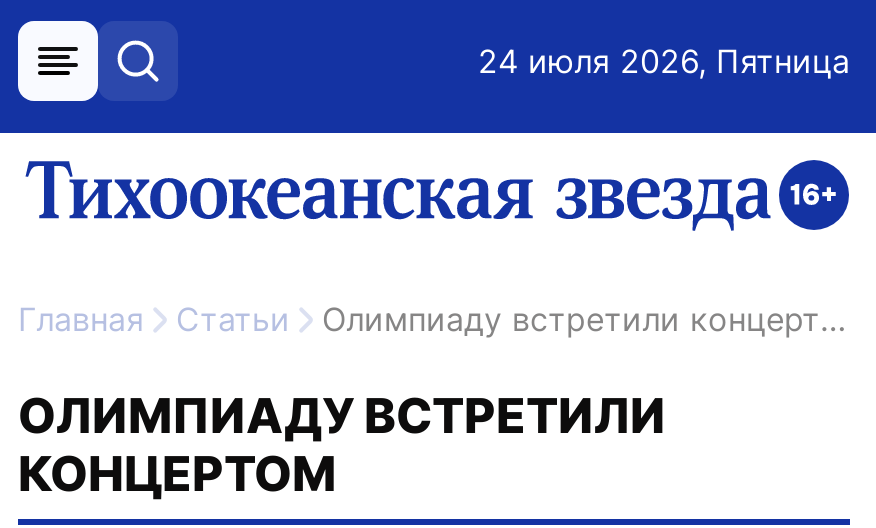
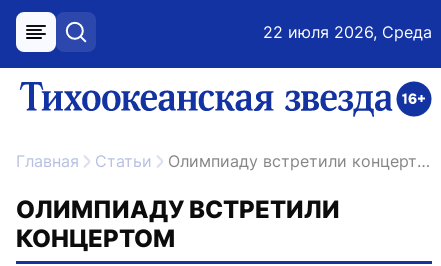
[478,41,850,81] 24 июля 2026, Пятница -> [263,22,432,42] 22 июля 2026, Среда

